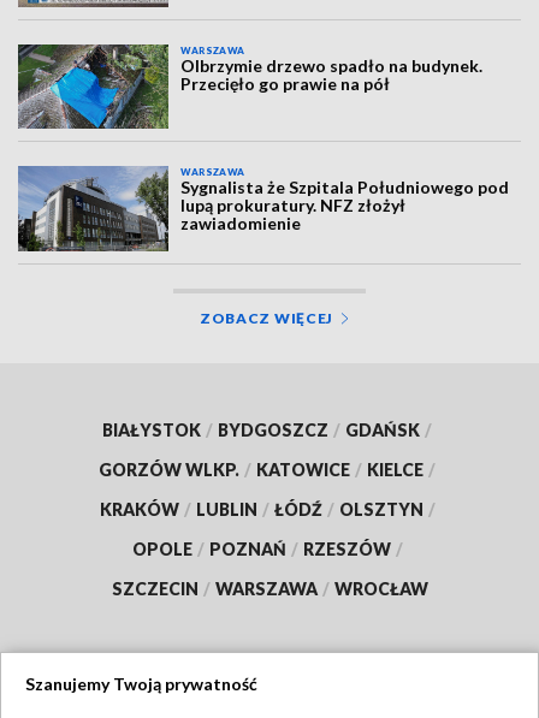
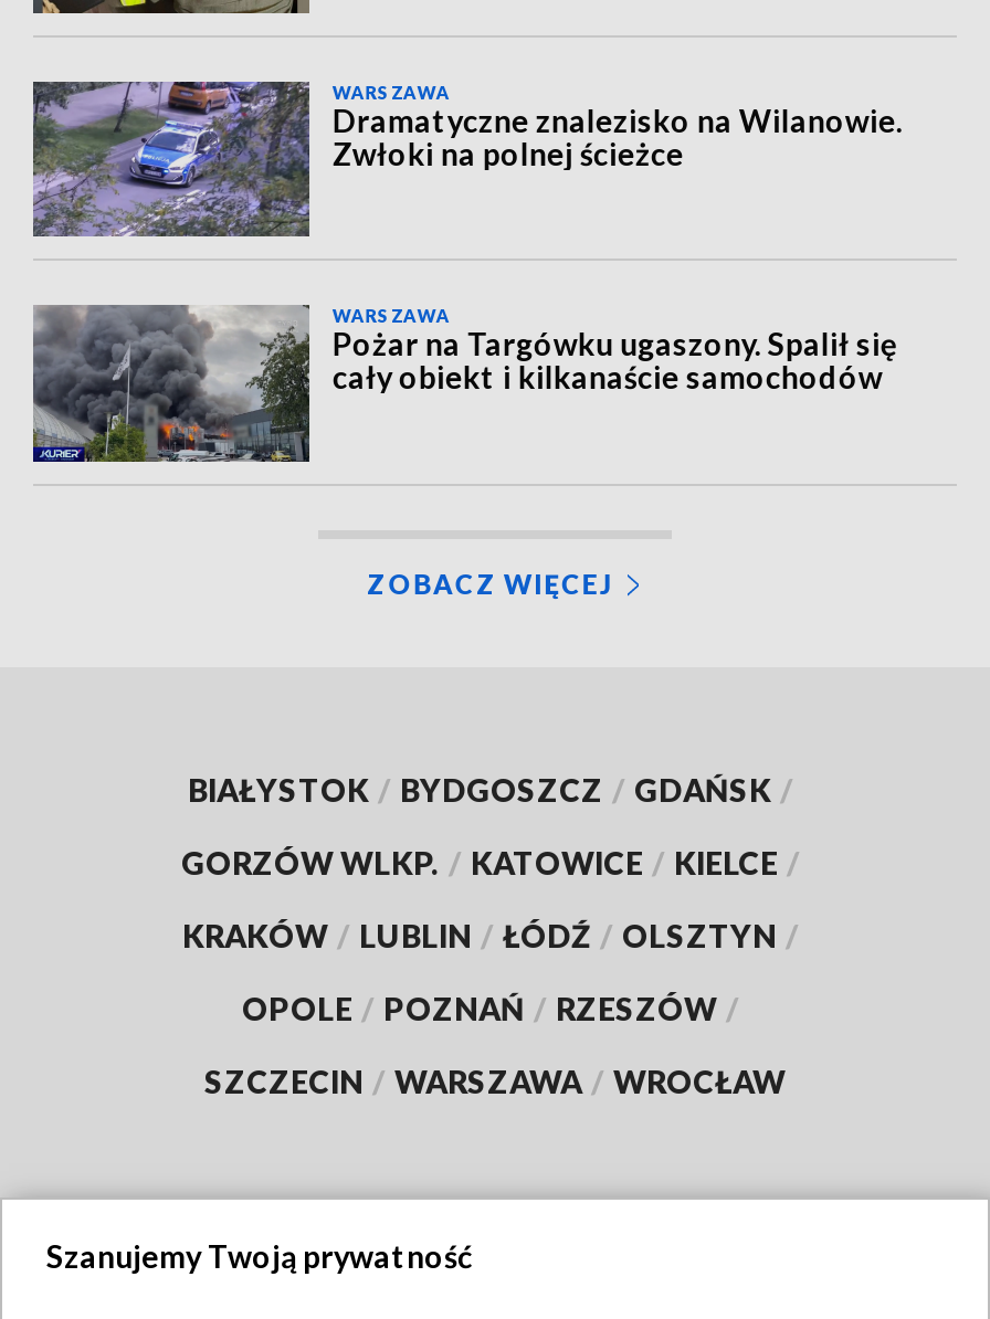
[18,43,483,129] [image] | Olbrzymie drzewo spadło na budynek. | Przecięło go prawie na pół -> [31,80,902,239] [image] | Dramatyczne znalezisko na Wilanowie. | Zwłoki na polnej ścieżce
[17,166,509,251] [image] | Sygnalista że Szpitala Południowego pod | lupą prokuratury. NFZ złożył | zawiadomienie -> [31,305,896,464] [image] | Pożar na Targówku ugaszony. Spalił się | cały obiekt i kilkanaście samochodów

